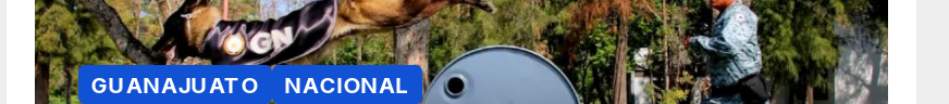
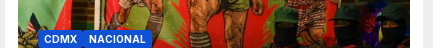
[91,71,259,97] GUANAJUATO -> [44,33,77,45] CDMX

